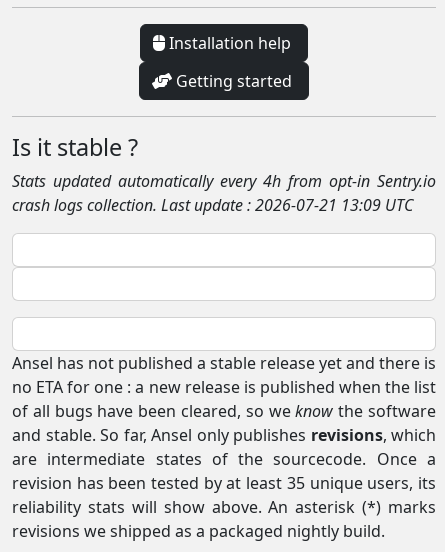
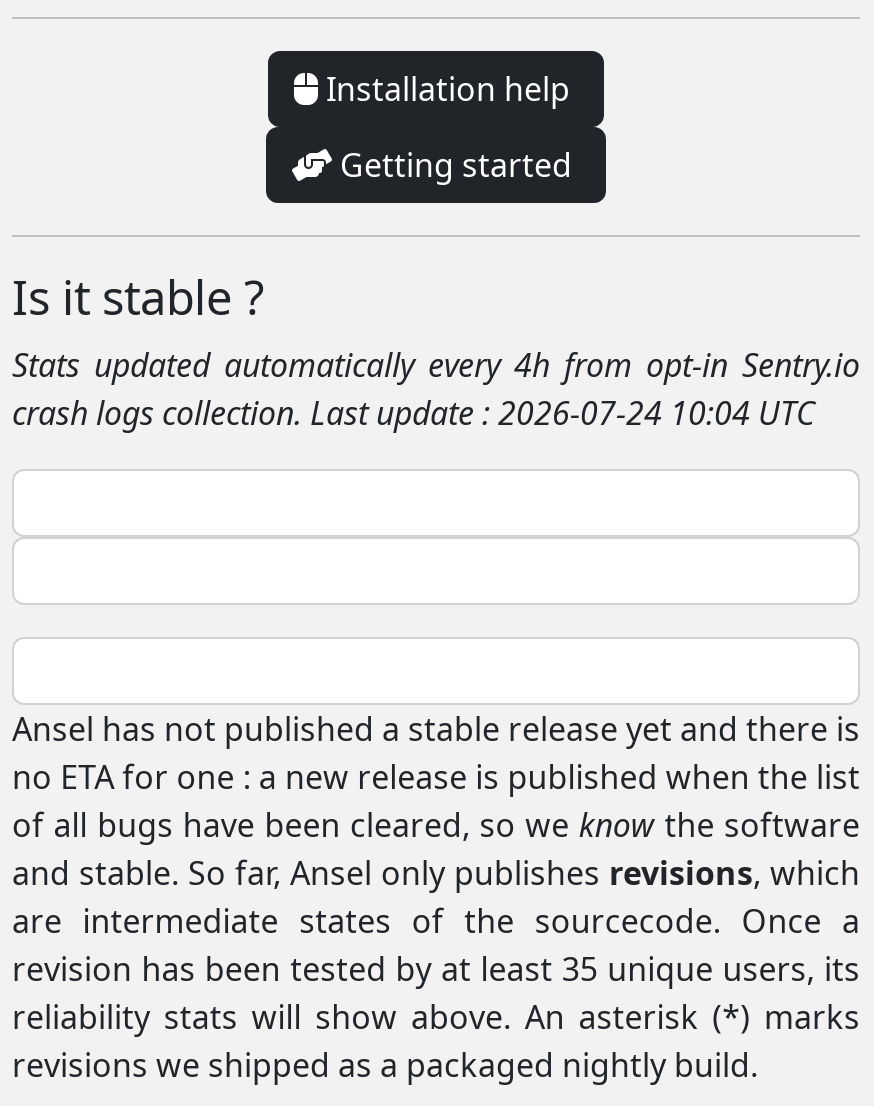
[12,194,413,216] crash logs collection. Last update : 2026-07-21 13:09 UTC -> [12,391,814,435] crash logs collection. Last update : 2026-07-24 10:04 UTC

